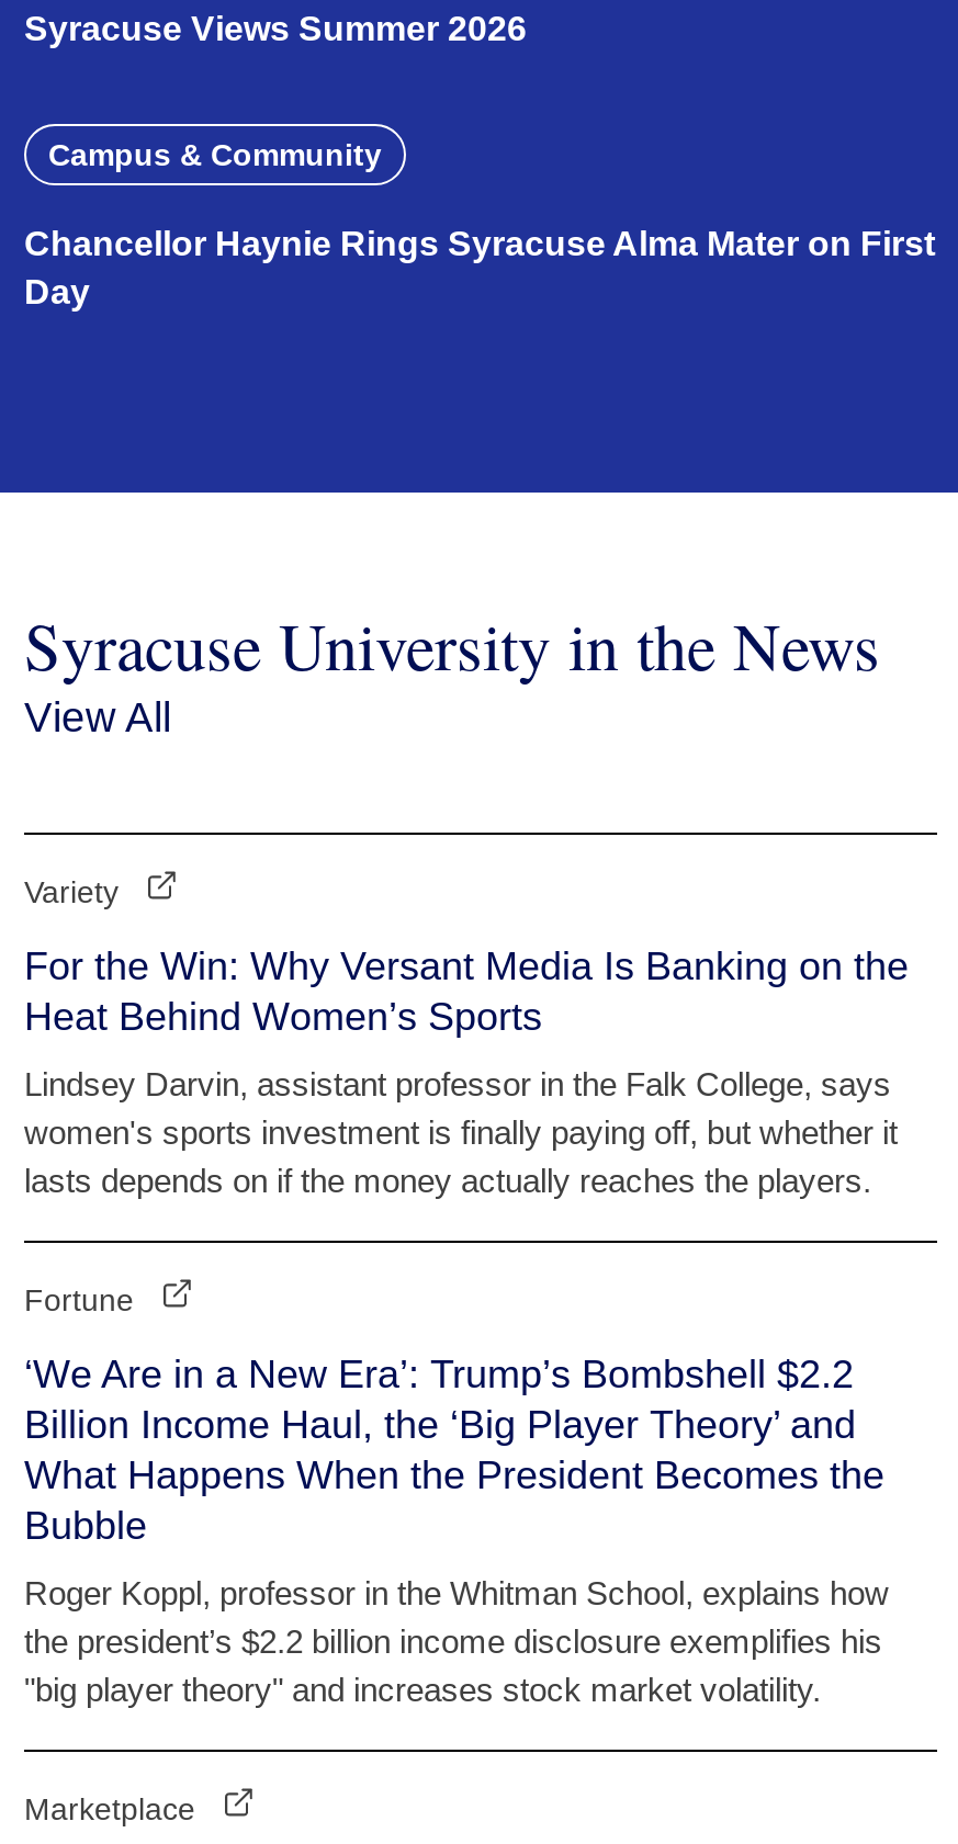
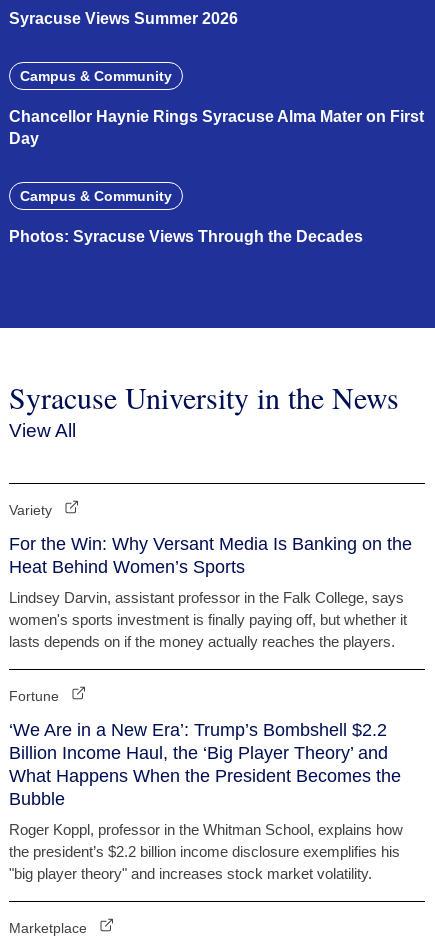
none -> [9,188,363,245] Campus & Community | Photos: Syracuse Views Through the Decades

